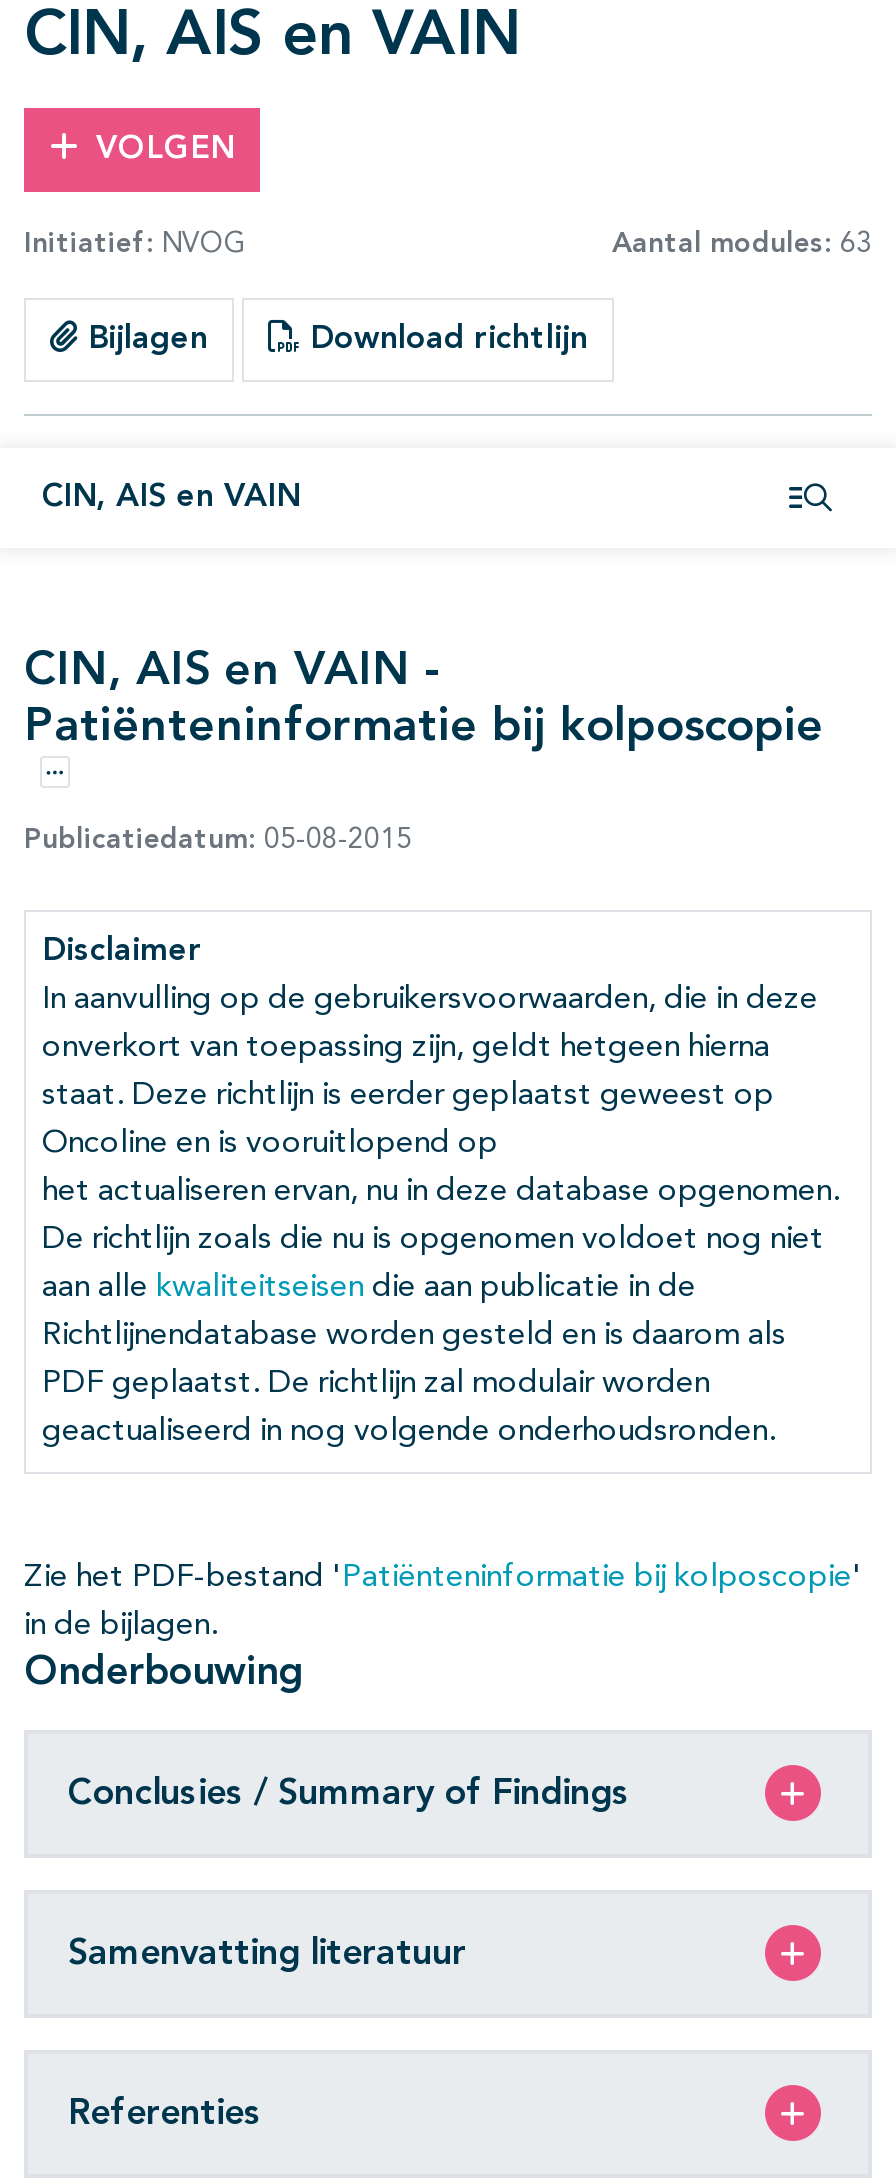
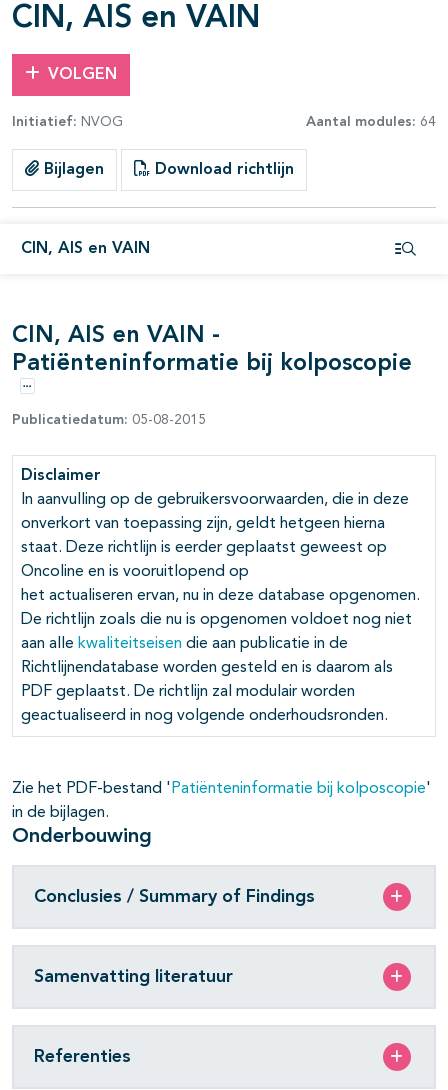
[612,230,872,258] Aantal modules: 63 -> [306,115,436,129] Aantal modules: 64

